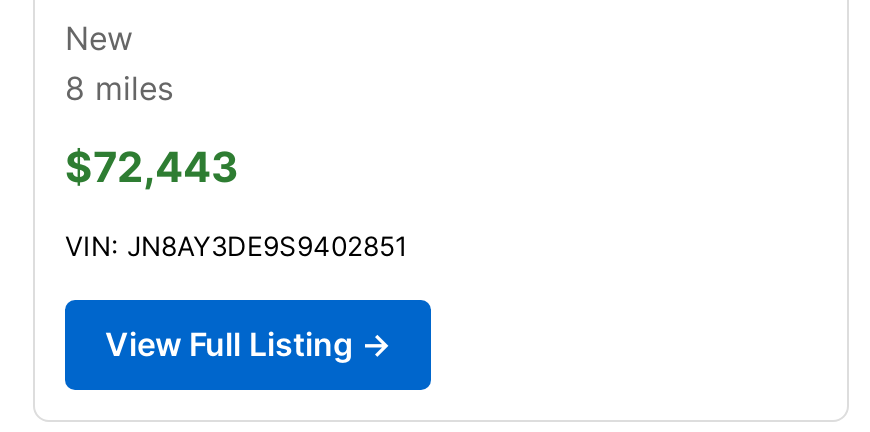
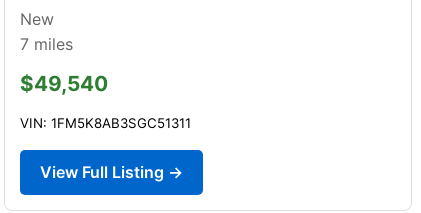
[65,68,173,108] 8 miles -> [20,34,73,54] 7 miles
[65,142,239,192] $72,443 -> [20,71,108,96] $49,540
[65,230,407,262] VIN: JN8AY3DE9S9402851 -> [20,115,191,131] VIN: 1FM5K8AB3SGC51311

